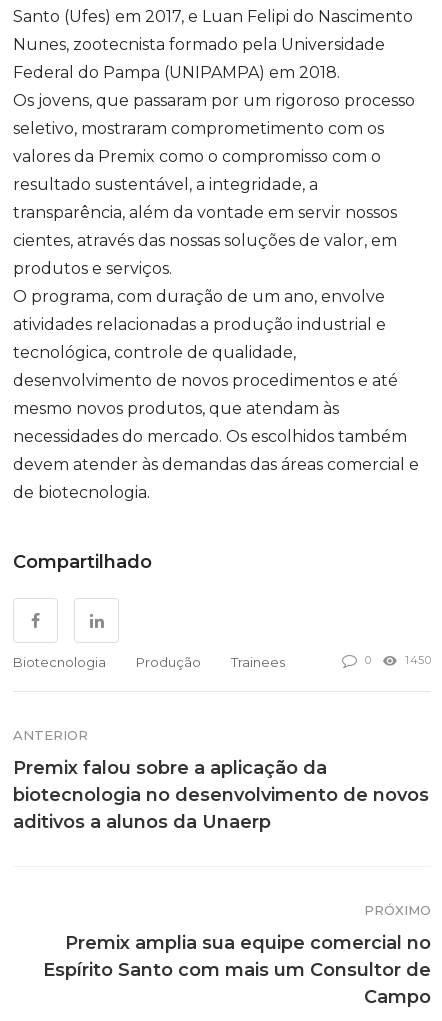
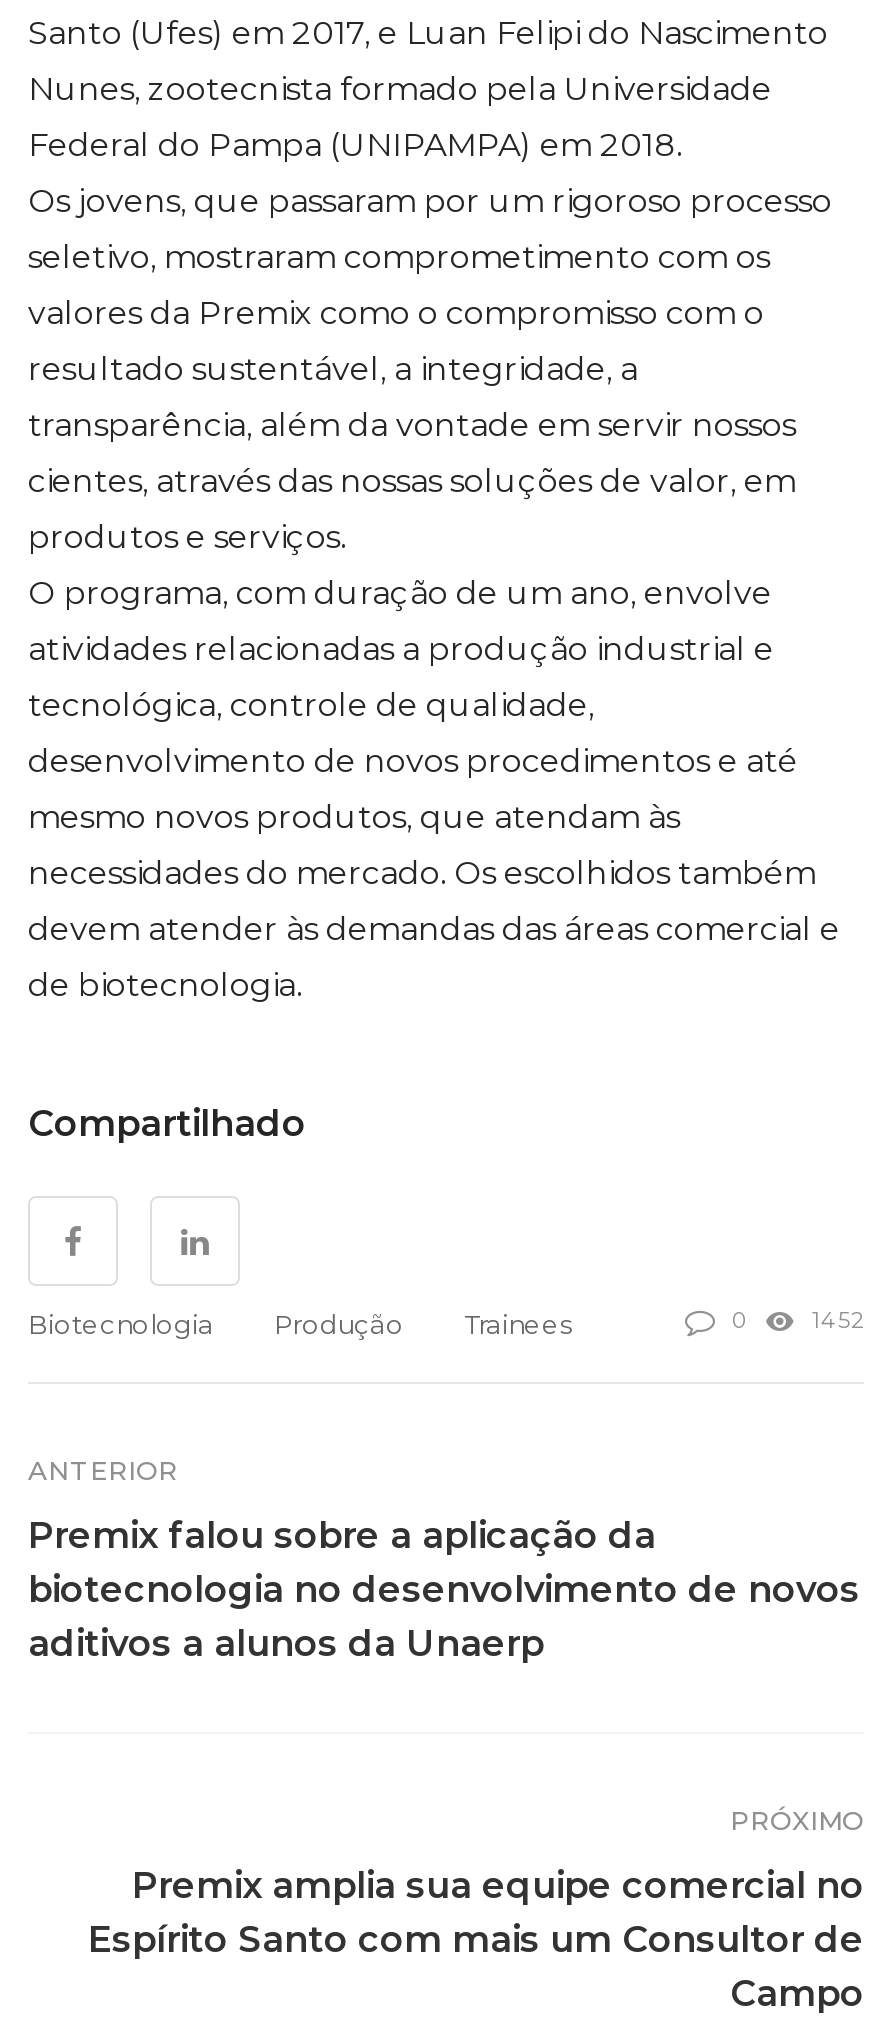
[405,653,431,667] 1450 -> [812,1305,864,1333] 1452

